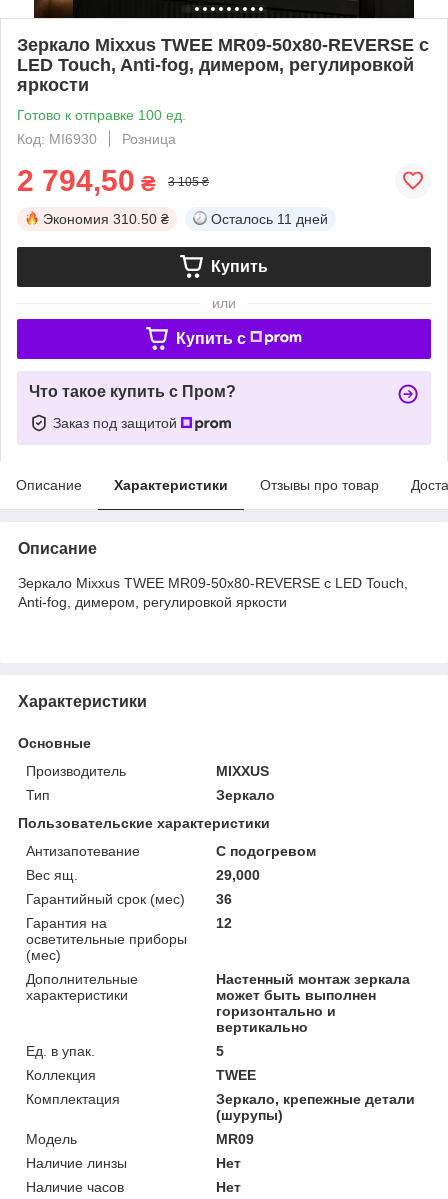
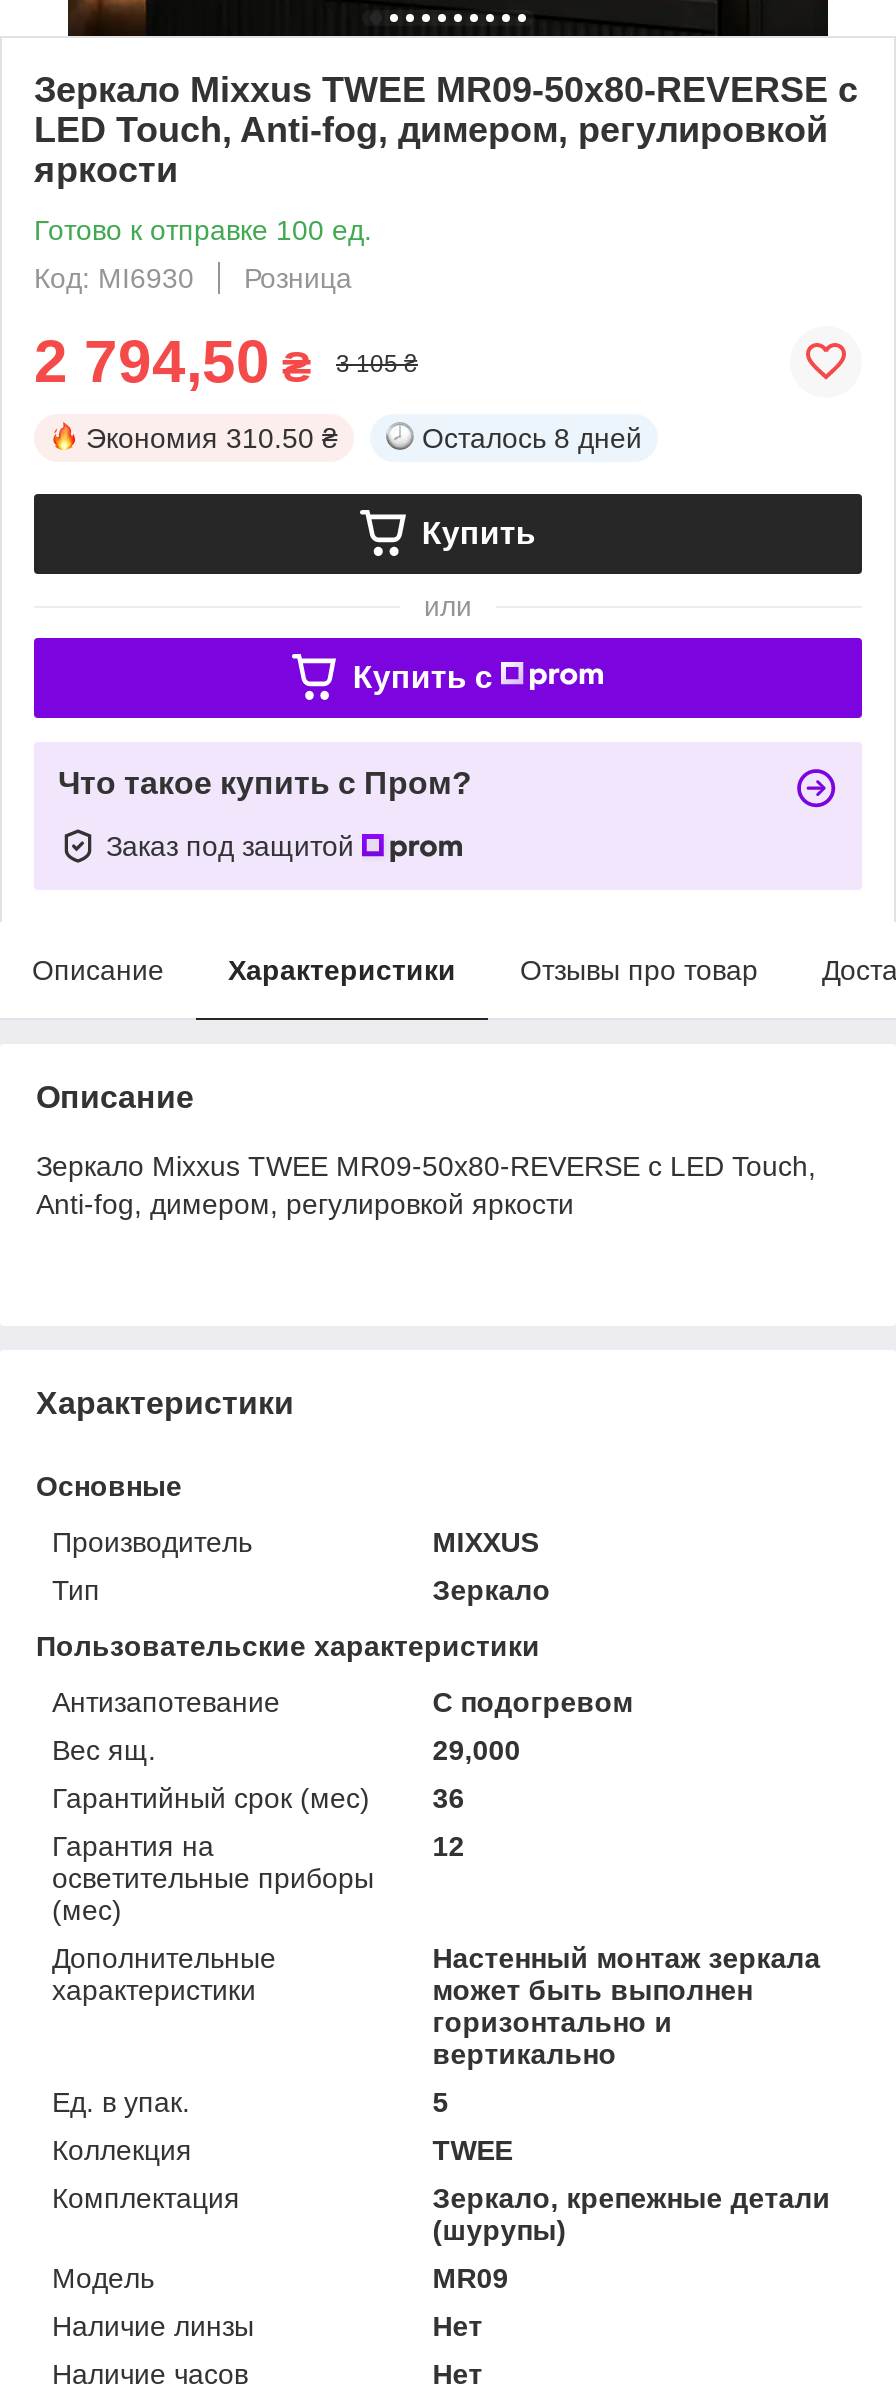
[211,211,328,227] Осталось 11 дней -> [422,422,642,454] Осталось 8 дней

